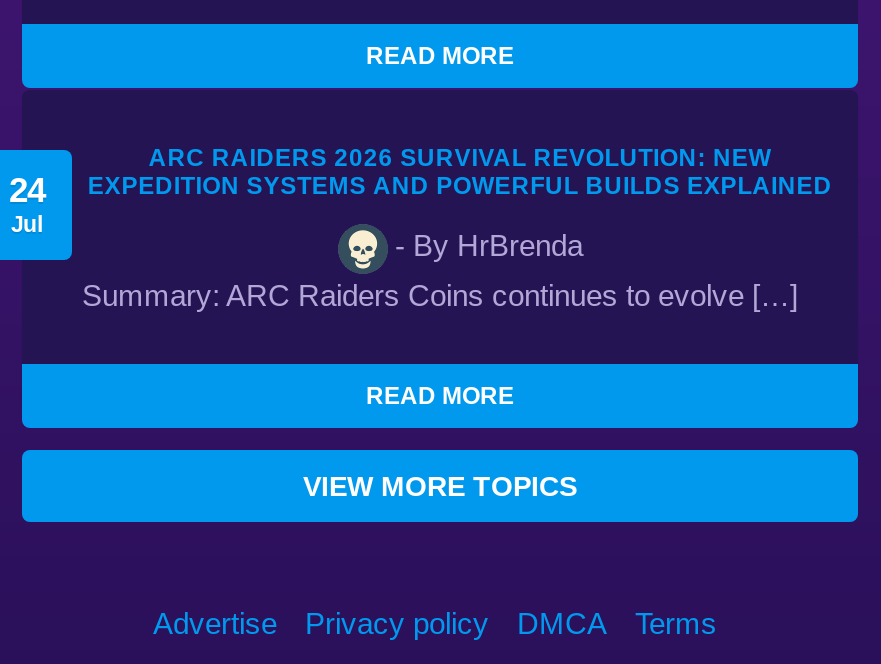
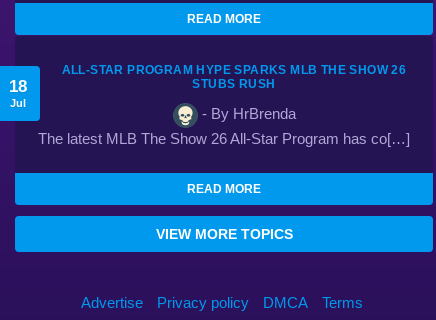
[88,144,832,200] ARC RAIDERS 2026 SURVIVAL REVOLUTION: NEW | EXPEDITION SYSTEMS AND POWERFUL BUILDS EXPLAINED -> [62,63,406,91] ALL-STAR PROGRAM HYPE SPARKS MLB THE SHOW 26 | STUBS RUSH
[9,171,45,211] 24 -> [8,76,26,96] 18
[82,278,798,312] Summary: ARC Raiders Coins continues to evolve […] -> [38,130,410,147] The latest MLB The Show 26 All-Star Program has co[…]

